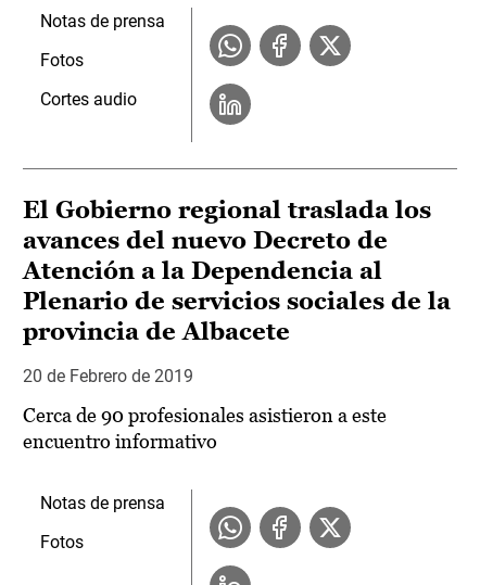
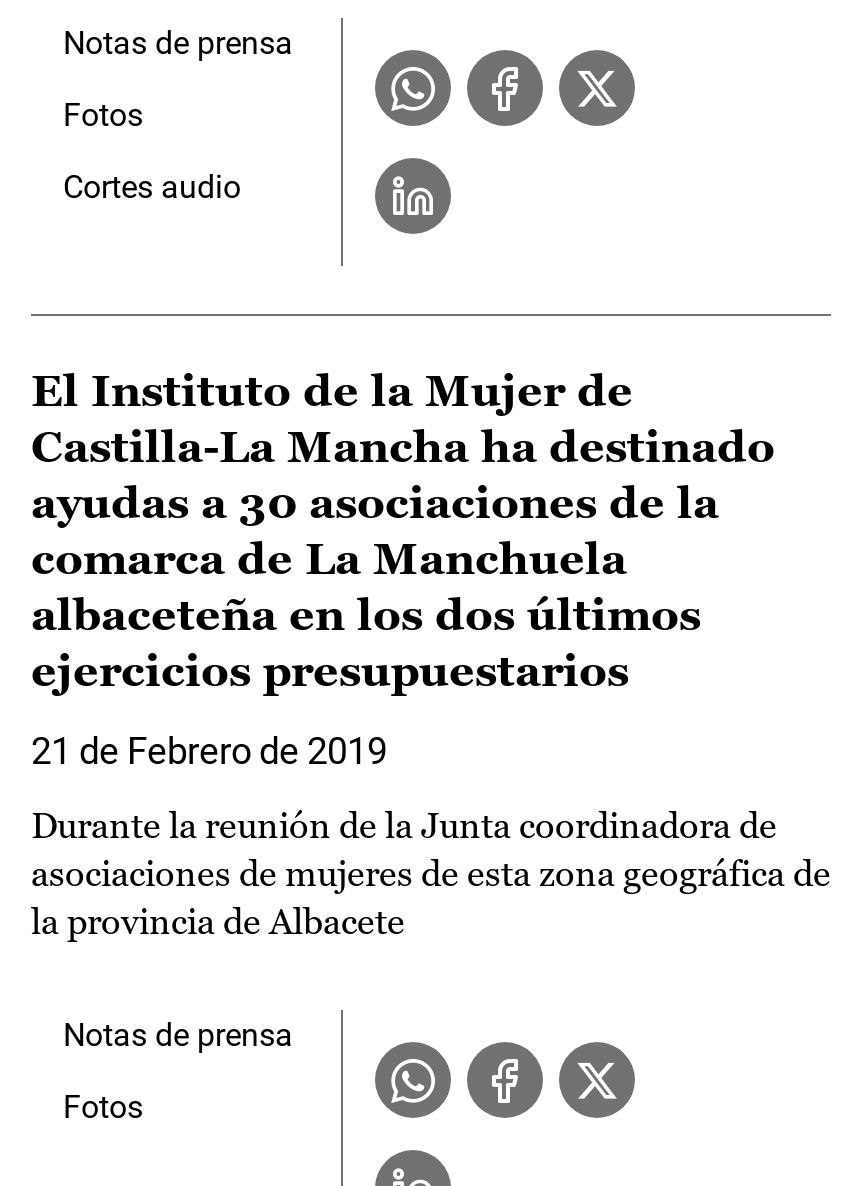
[23,197,451,345] El Gobierno regional traslada los | avances del nuevo Decreto de | Atención a la Dependencia al | Plenario de servicios sociales de la | provincia de Albacete -> [31,366,775,696] El Instituto de la Mujer de | Castilla-La Mancha ha destinado | ayudas a 30 asociaciones de la | comarca de La Manchuela | albaceteña en los dos últimos | ejercicios presupuestarios
[23,366,193,386] 20 de Febrero de 2019 -> [31,730,387,772] 21 de Febrero de 2019
[23,404,387,453] Cerca de 90 profesionales asistieron a este | encuentro informativo -> [31,804,831,942] Durante la reunión de la Junta coordinadora de | asociaciones de mujeres de esta zona geográfica de | la provincia de Albacete

